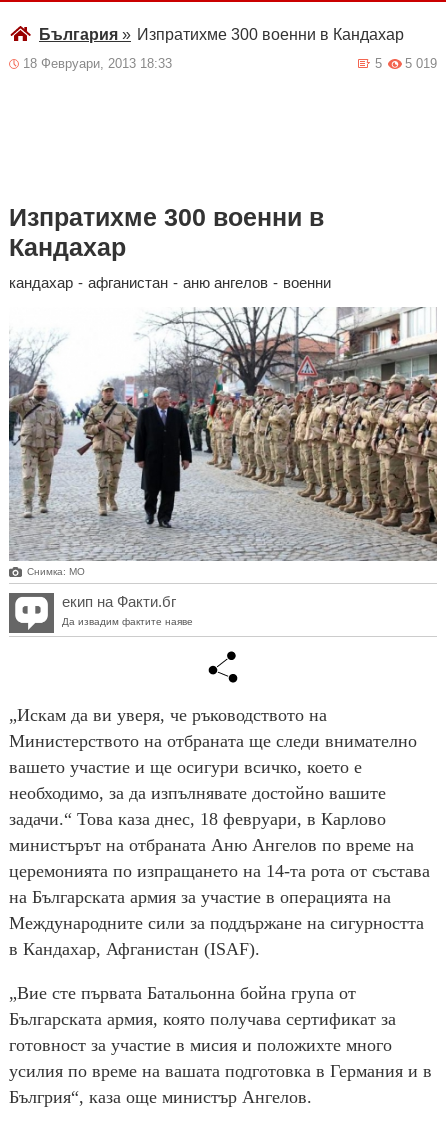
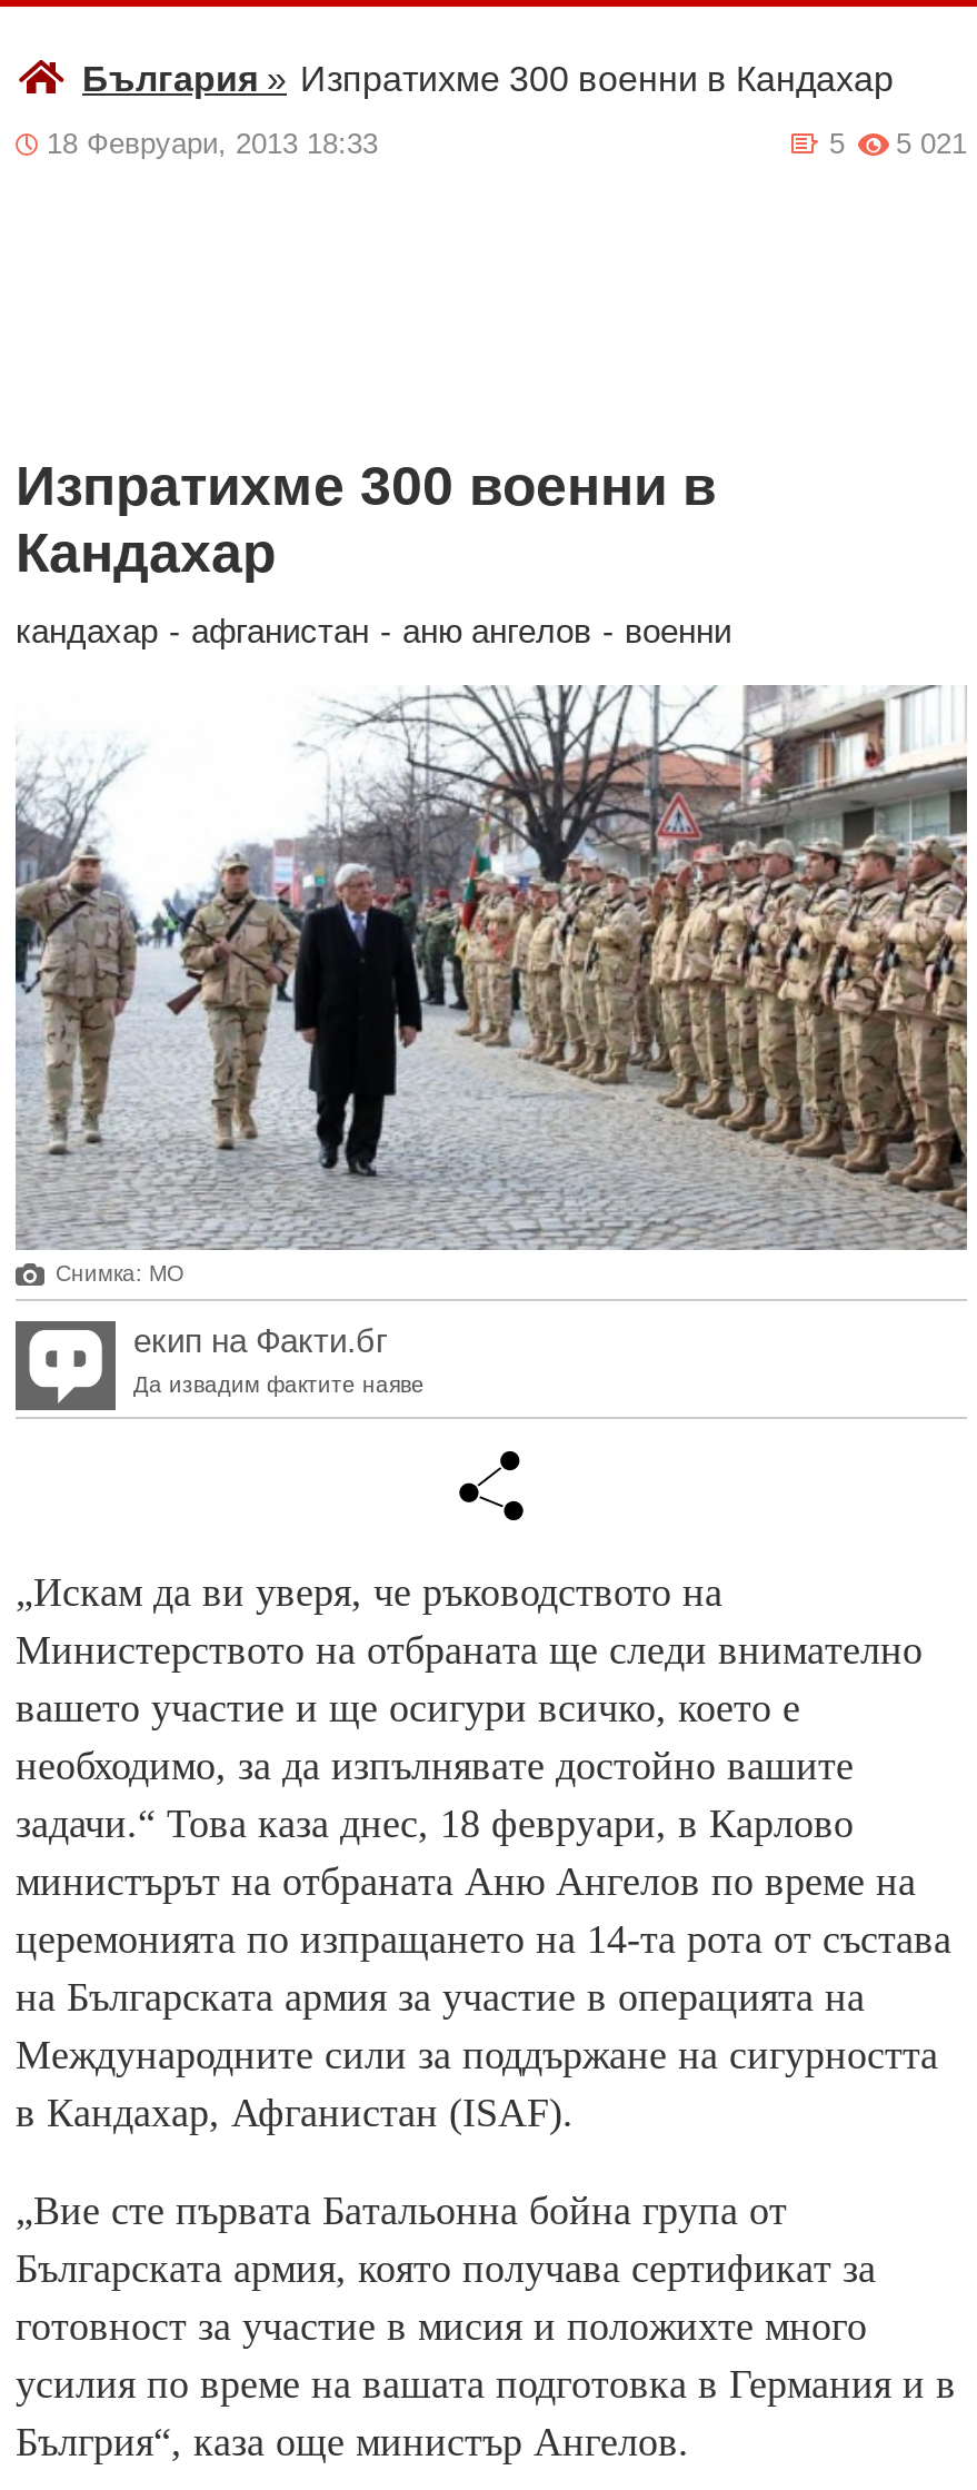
[375,56,437,71] 5 5 019 -> [829,127,967,160] 5 5 021

